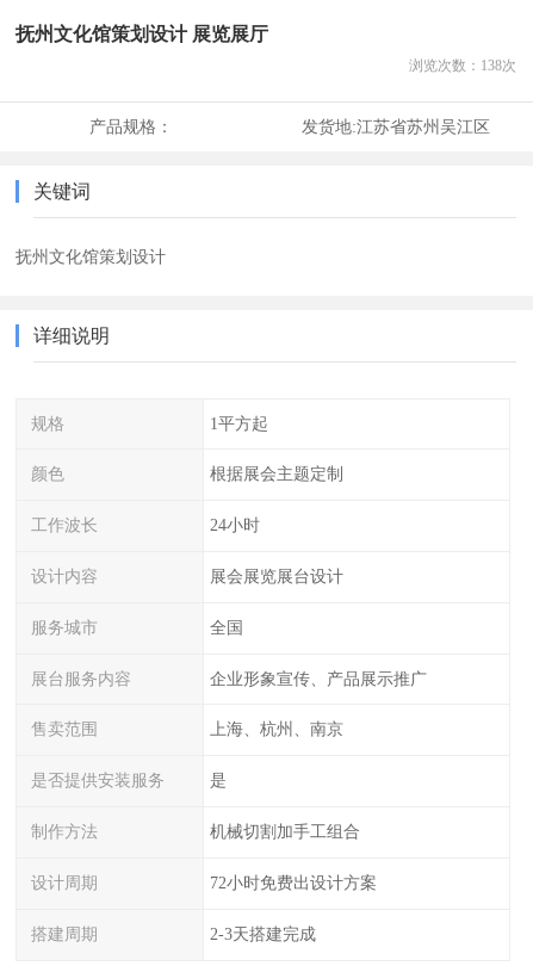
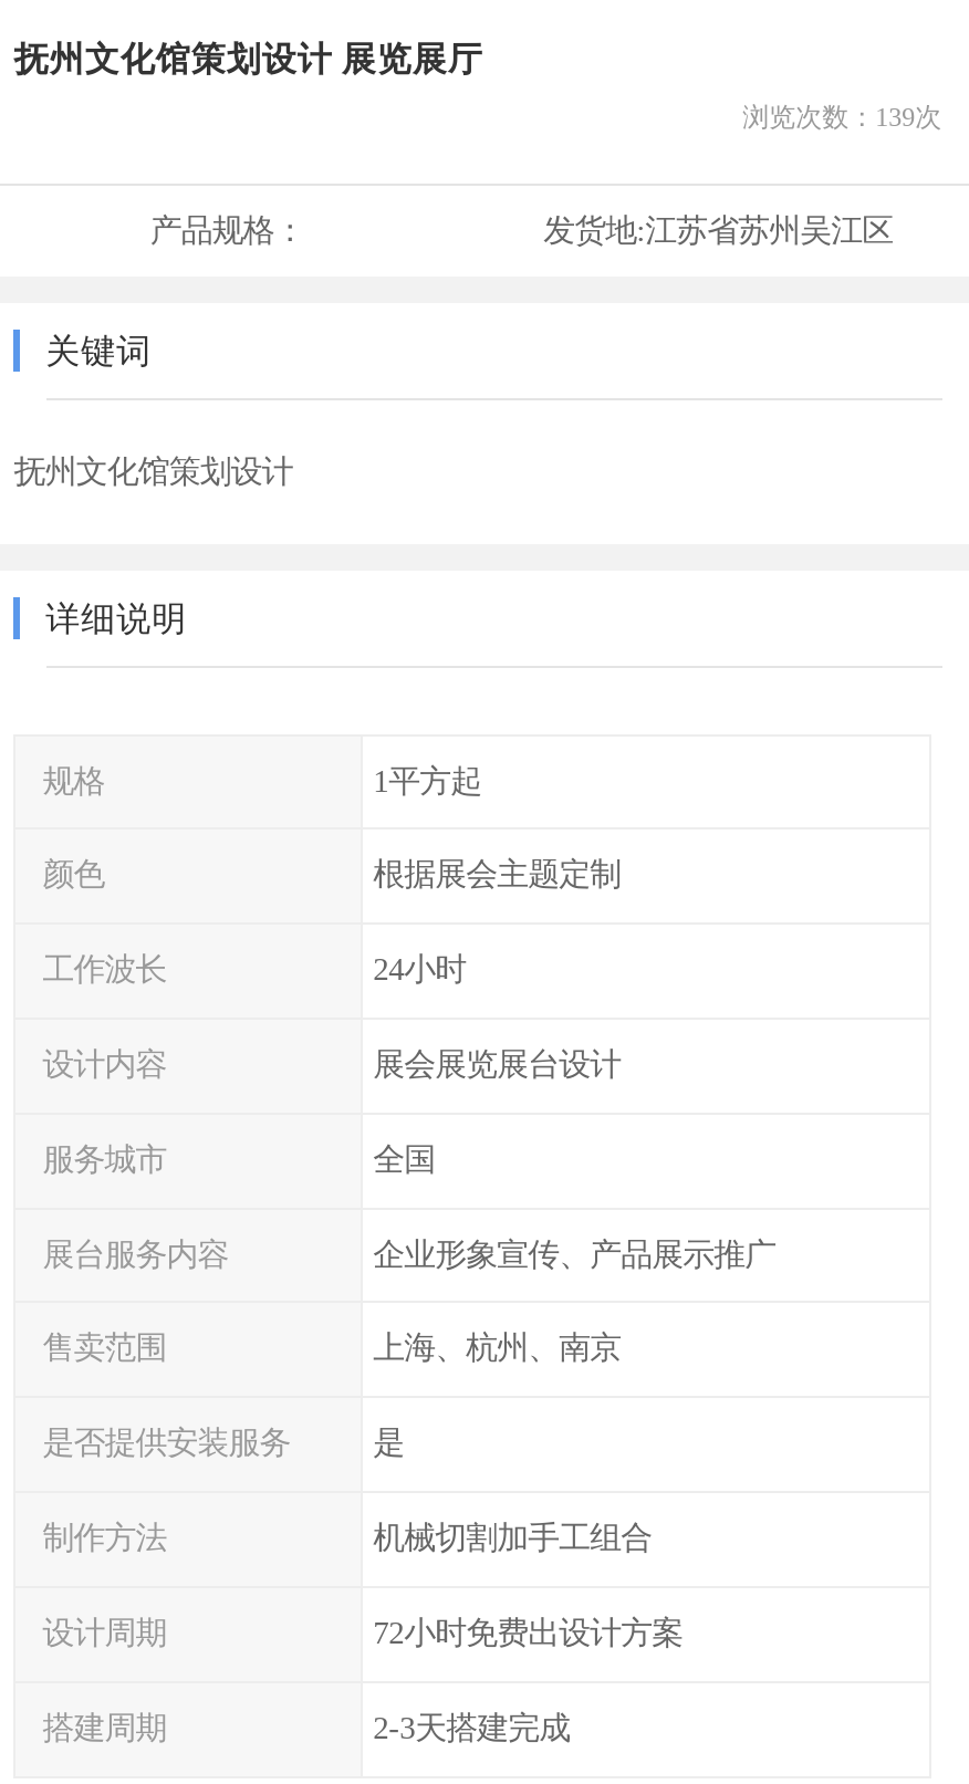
[409,57,516,73] 浏览次数：138次 -> [743,101,942,132] 浏览次数：139次

